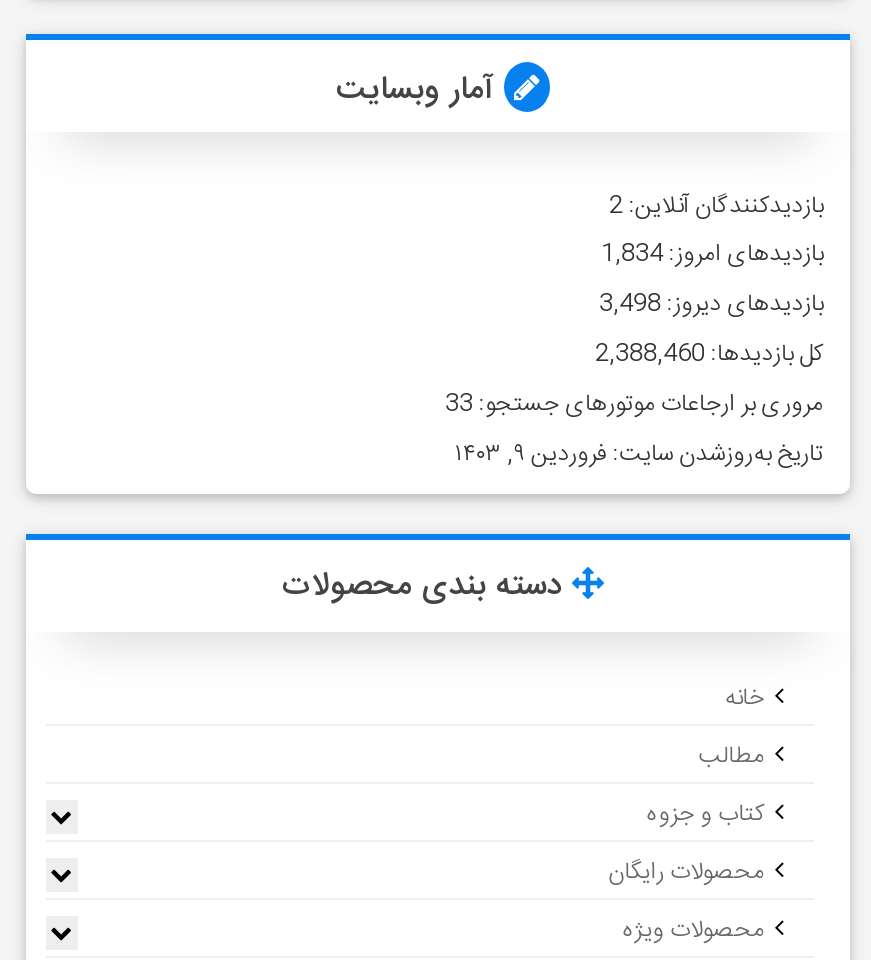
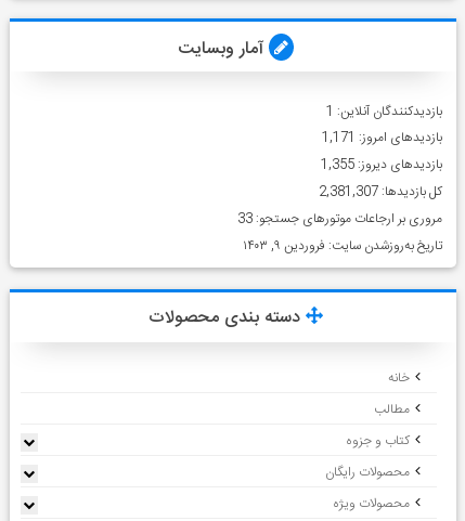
[609,185,823,225] بازدیدکنندگان آنلاین: 2 -> [326,100,442,122] بازدیدکنندگان آنلاین: 1
[601,235,823,275] بازدیدهای امروز: 1,834 -> [321,127,442,149] بازدیدهای امروز: 1,171
[599,285,823,325] بازدیدهای دیروز: 3,498 -> [320,154,442,176] بازدیدهای دیروز: 1,355
[595,334,823,374] کل بازدیدها: 2,388,460 -> [318,181,442,203] کل بازدیدها: 2,381,307

